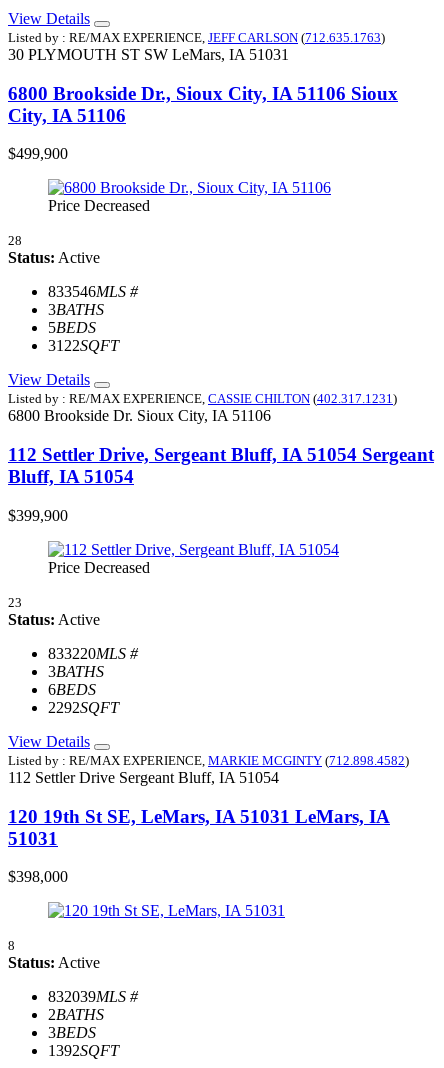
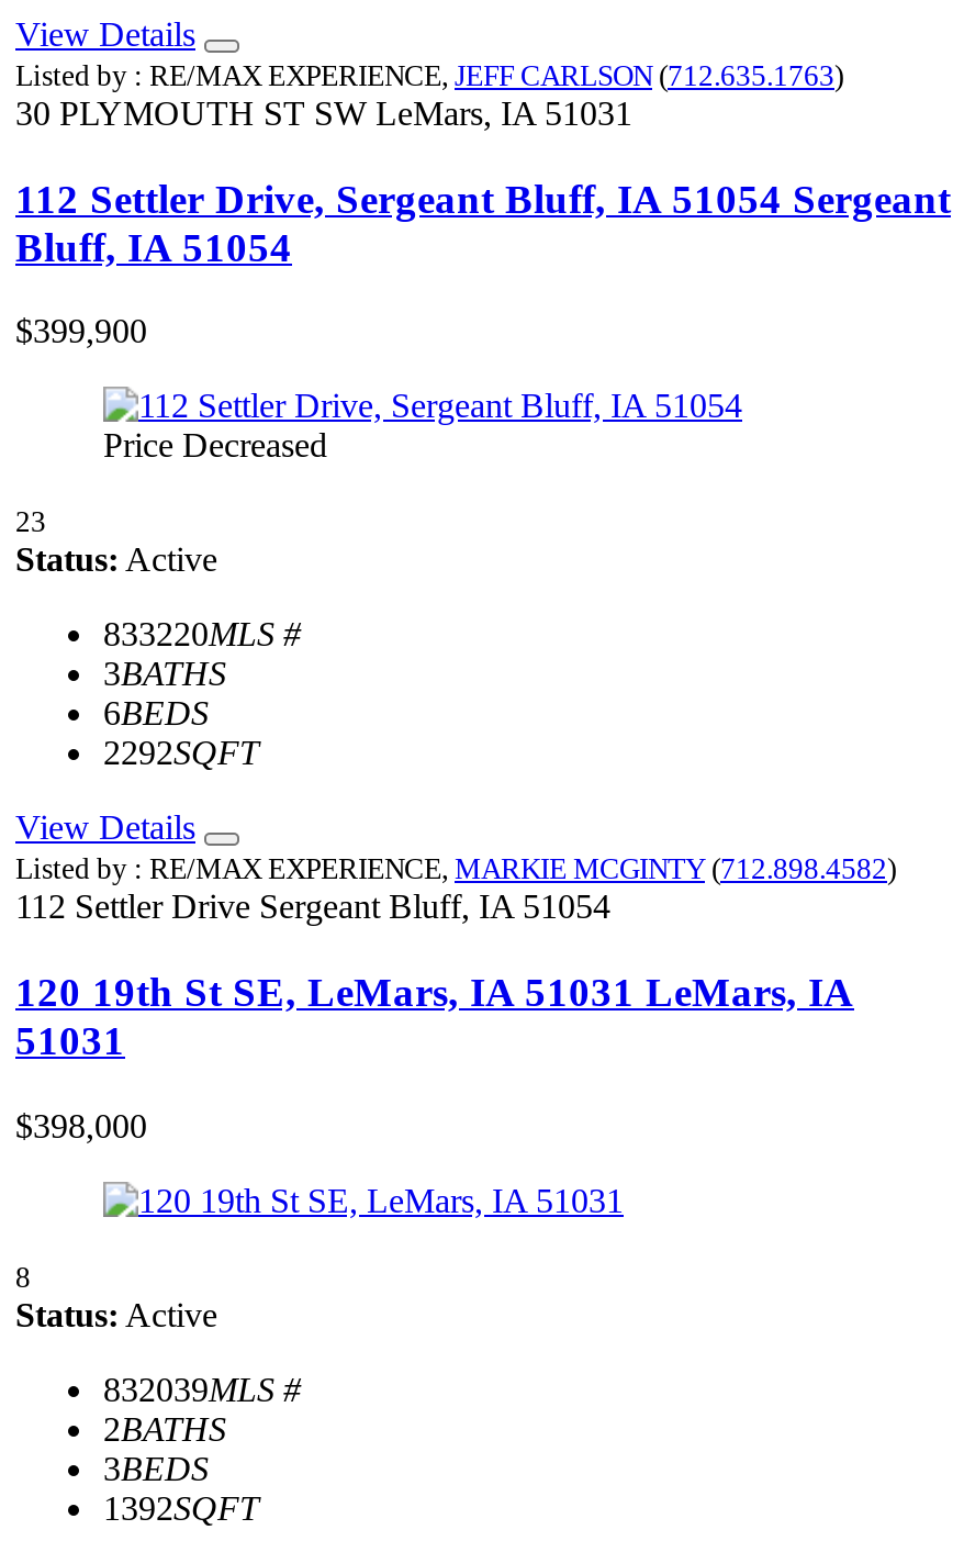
[8,83,398,424] 6800 Brookside Dr., Sioux City, IA 51106 Sioux | City, IA 51106 | $499,900 | Price Decreased | 28 | Status: Active | 833546MLS # | 3BATHS | 5BEDS | 3122SQFT | View Details | Listed by : RE/MAX EXPERIENCE, CASSIE CHILTON (402.317.1231) | 6800 Brookside Dr. Sioux City, IA 51106 -> none

